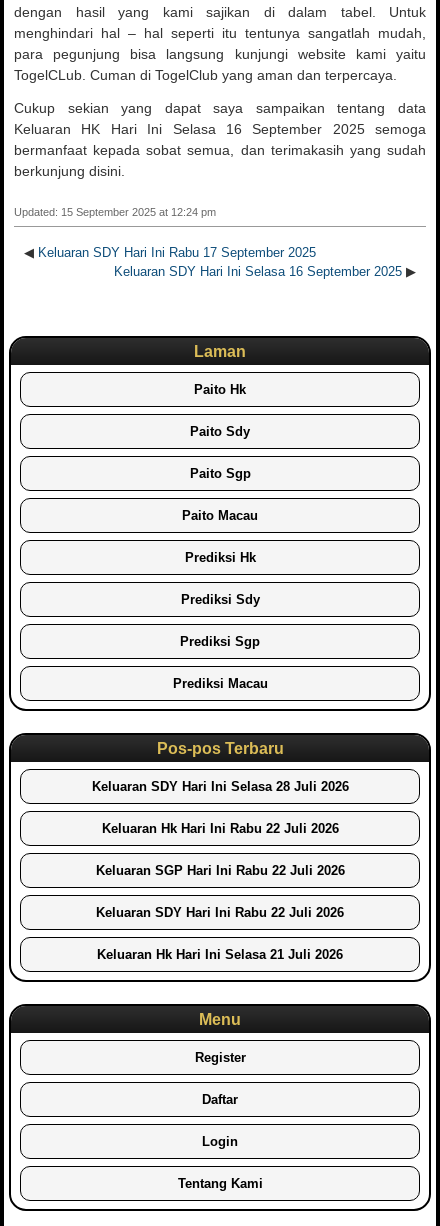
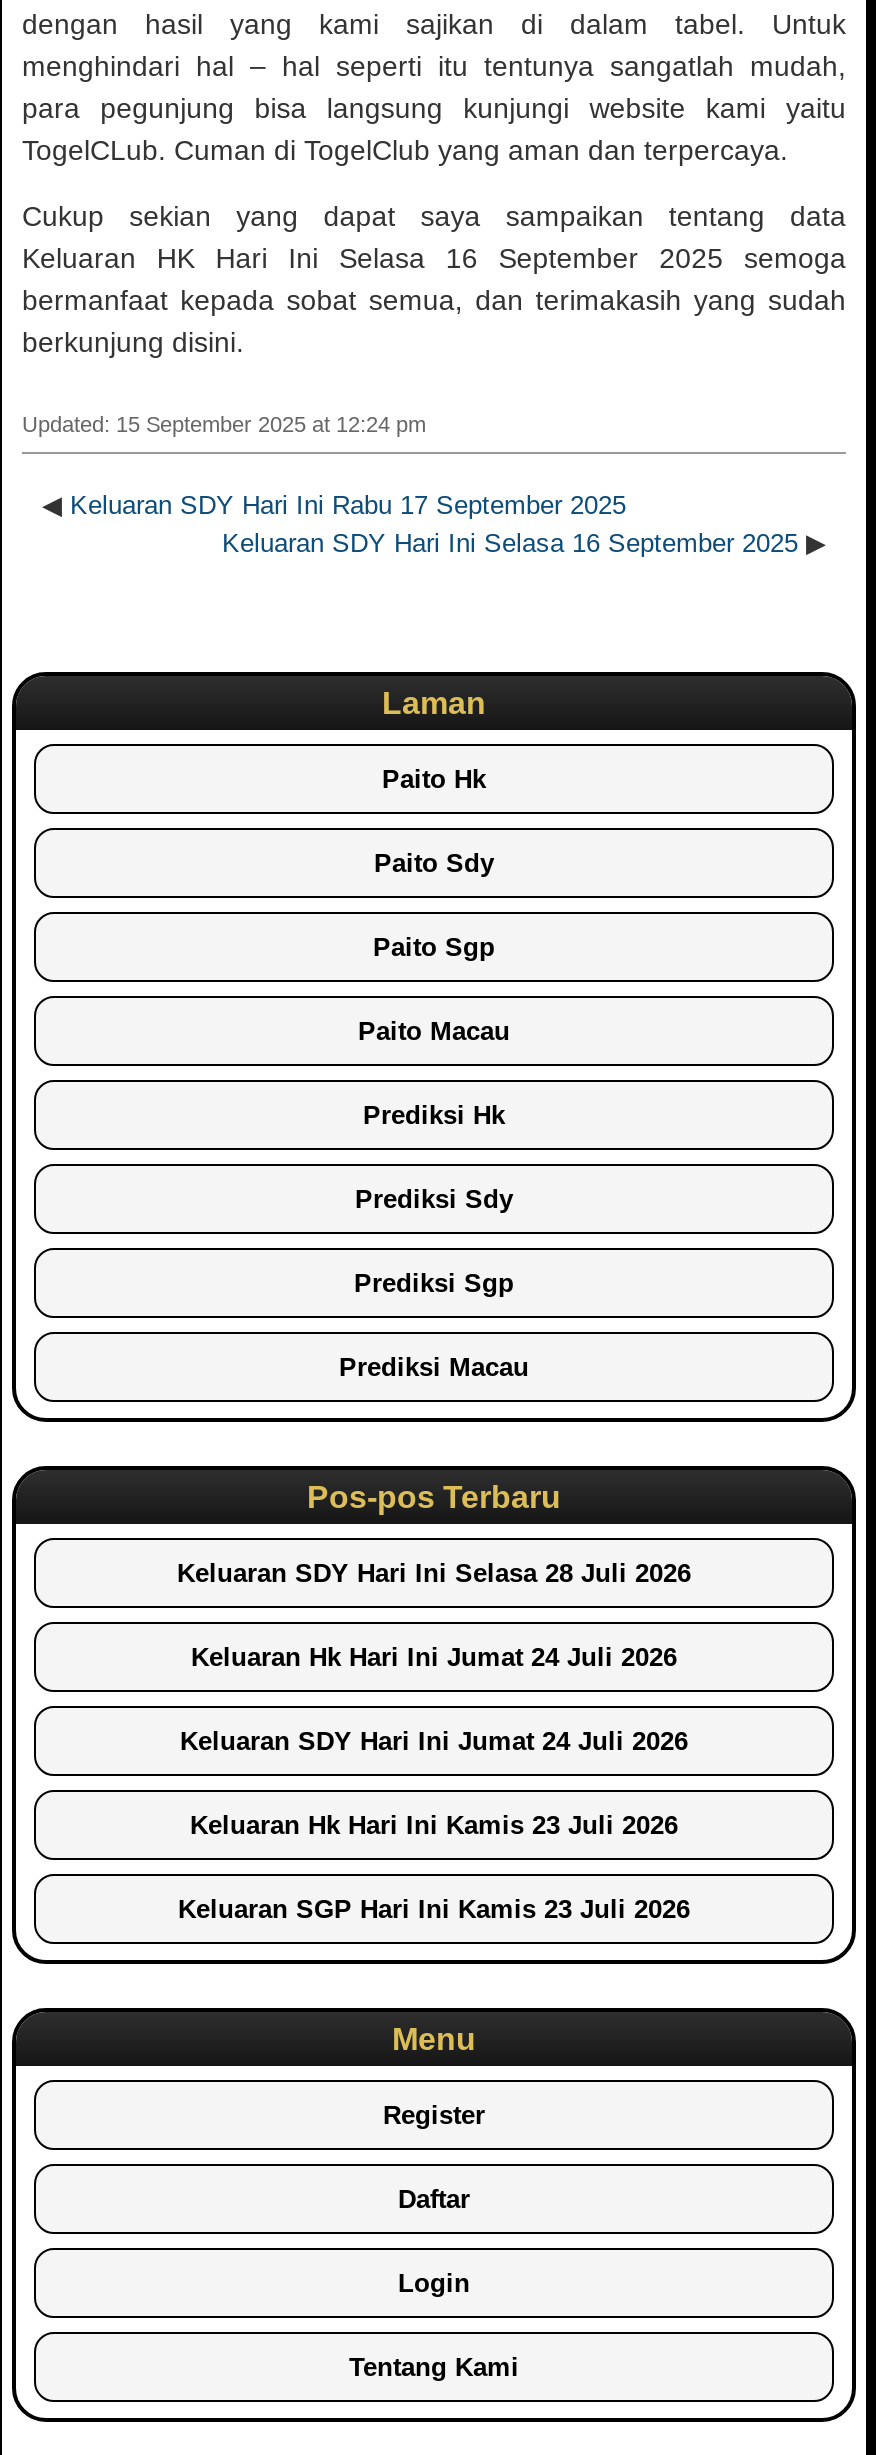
[101,821,338,836] Keluaran Hk Hari Ini Rabu 22 Juli 2026 -> [191,1642,677,1672] Keluaran Hk Hari Ini Jumat 24 Juli 2026
[95,863,344,878] Keluaran SGP Hari Ini Rabu 22 Juli 2026 -> [180,1726,688,1756] Keluaran SDY Hari Ini Jumat 24 Juli 2026
[96,905,344,920] Keluaran SDY Hari Ini Rabu 22 Juli 2026 -> [190,1810,678,1840] Keluaran Hk Hari Ini Kamis 23 Juli 2026
[97,947,343,962] Keluaran Hk Hari Ini Selasa 21 Juli 2026 -> [178,1894,690,1924] Keluaran SGP Hari Ini Kamis 23 Juli 2026

